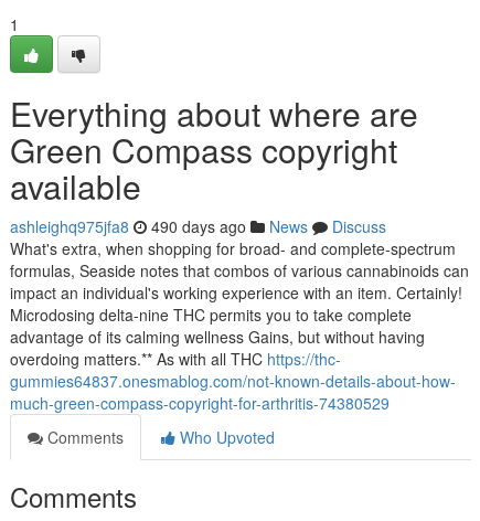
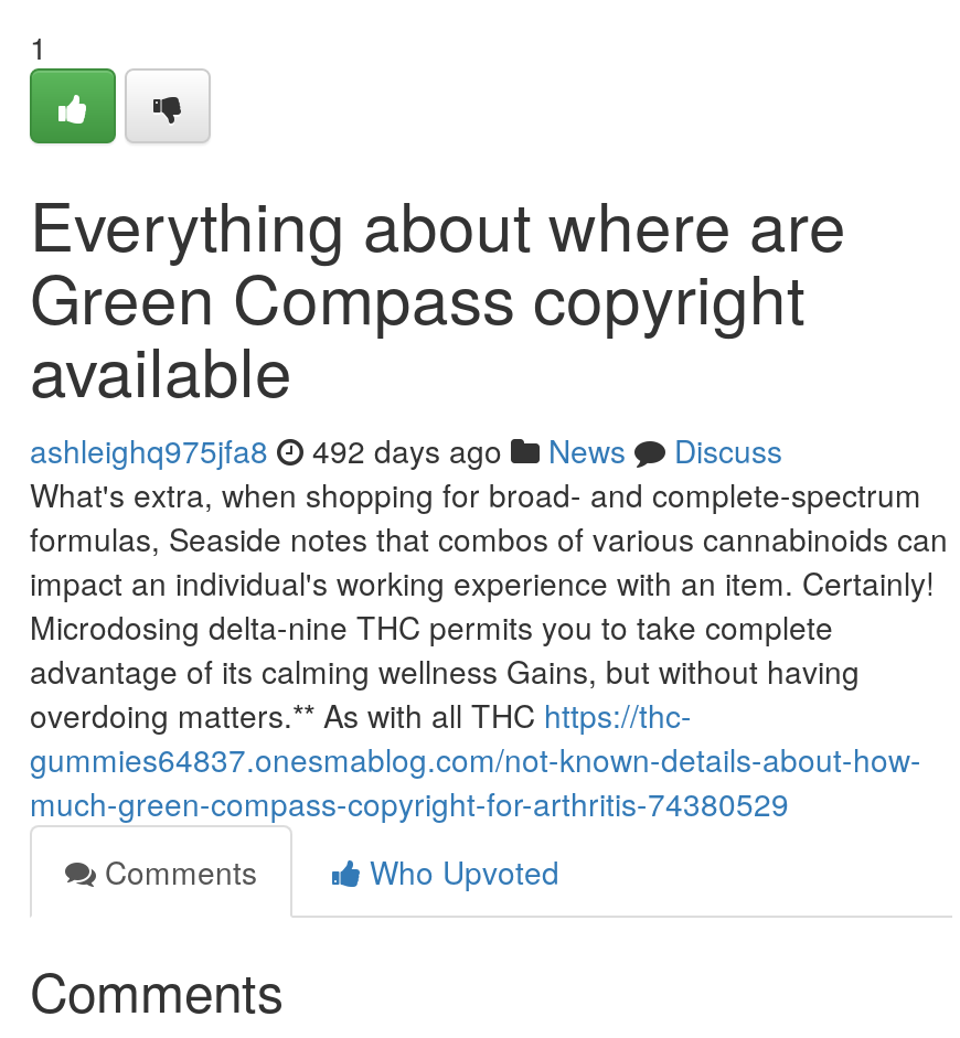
[10,215,386,237] ashleighq975jfa8 490 days ago News Discuss -> [30,428,782,472] ashleighq975jfa8 492 days ago News Discuss

